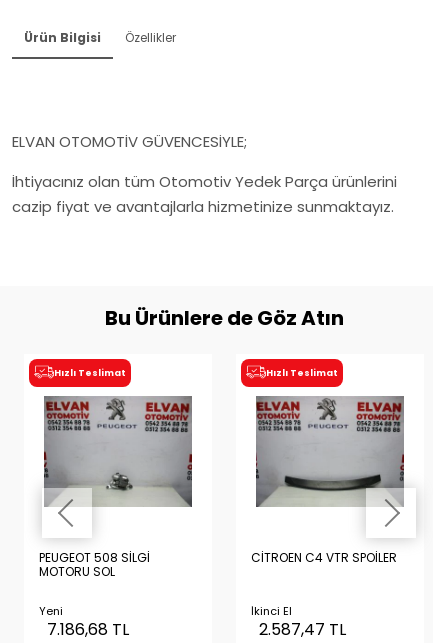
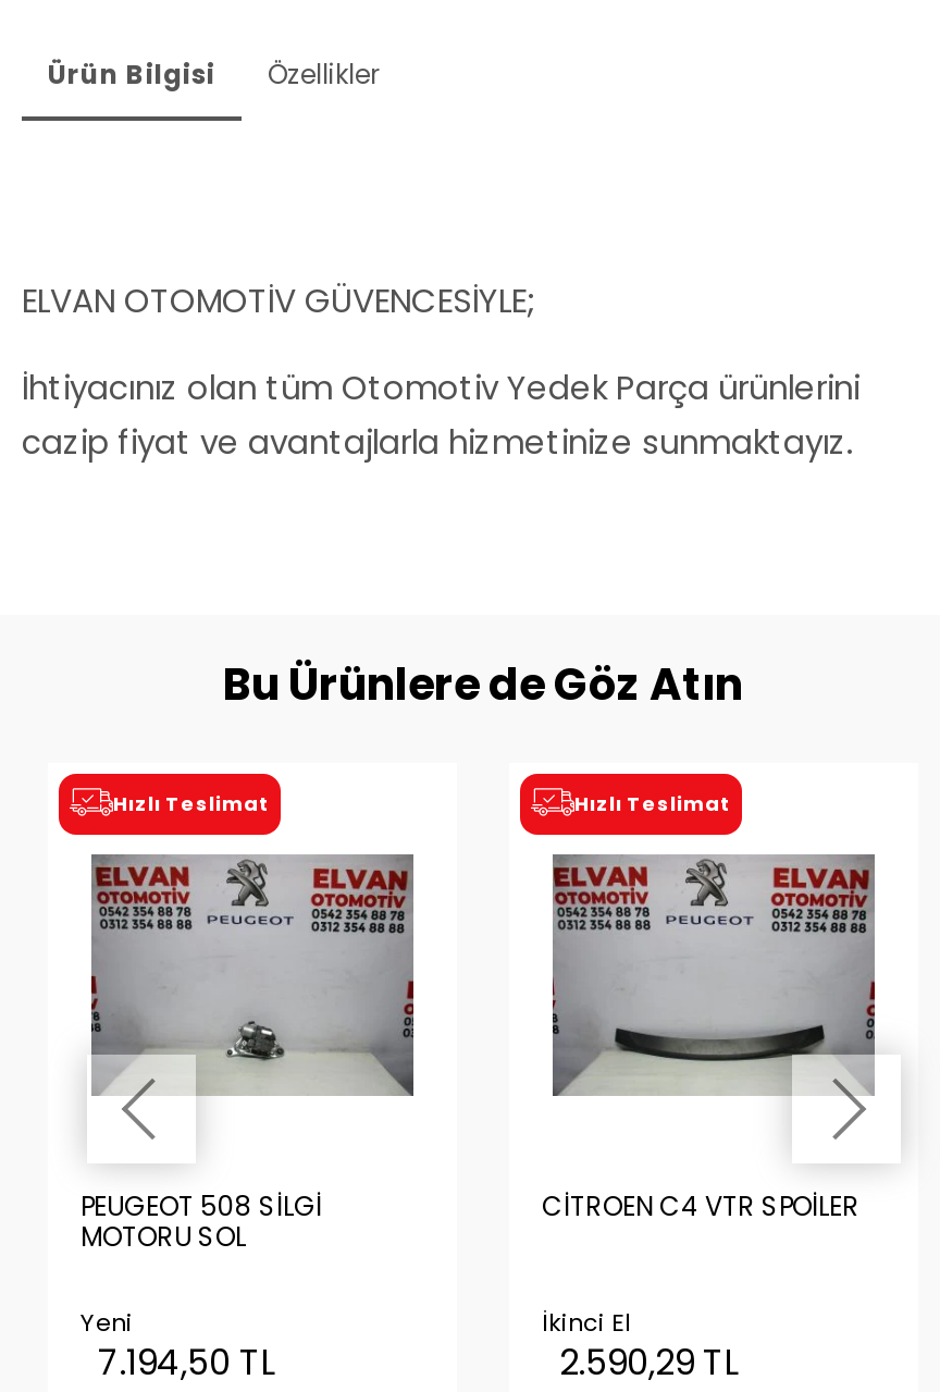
[47,618,129,641] 7.186,68 TL -> [98,1338,276,1388] 7.194,50 TL
[259,618,346,641] 2.587,47 TL -> [559,1338,740,1388] 2.590,29 TL

